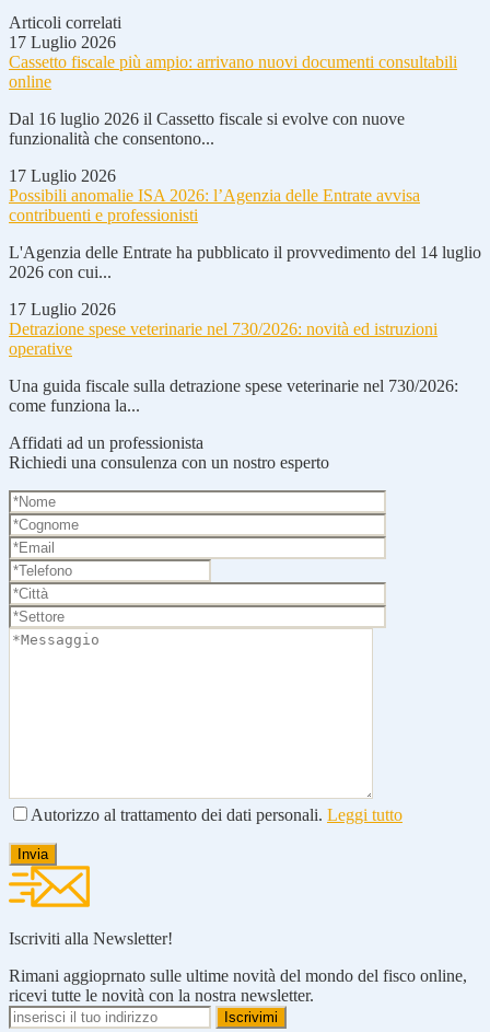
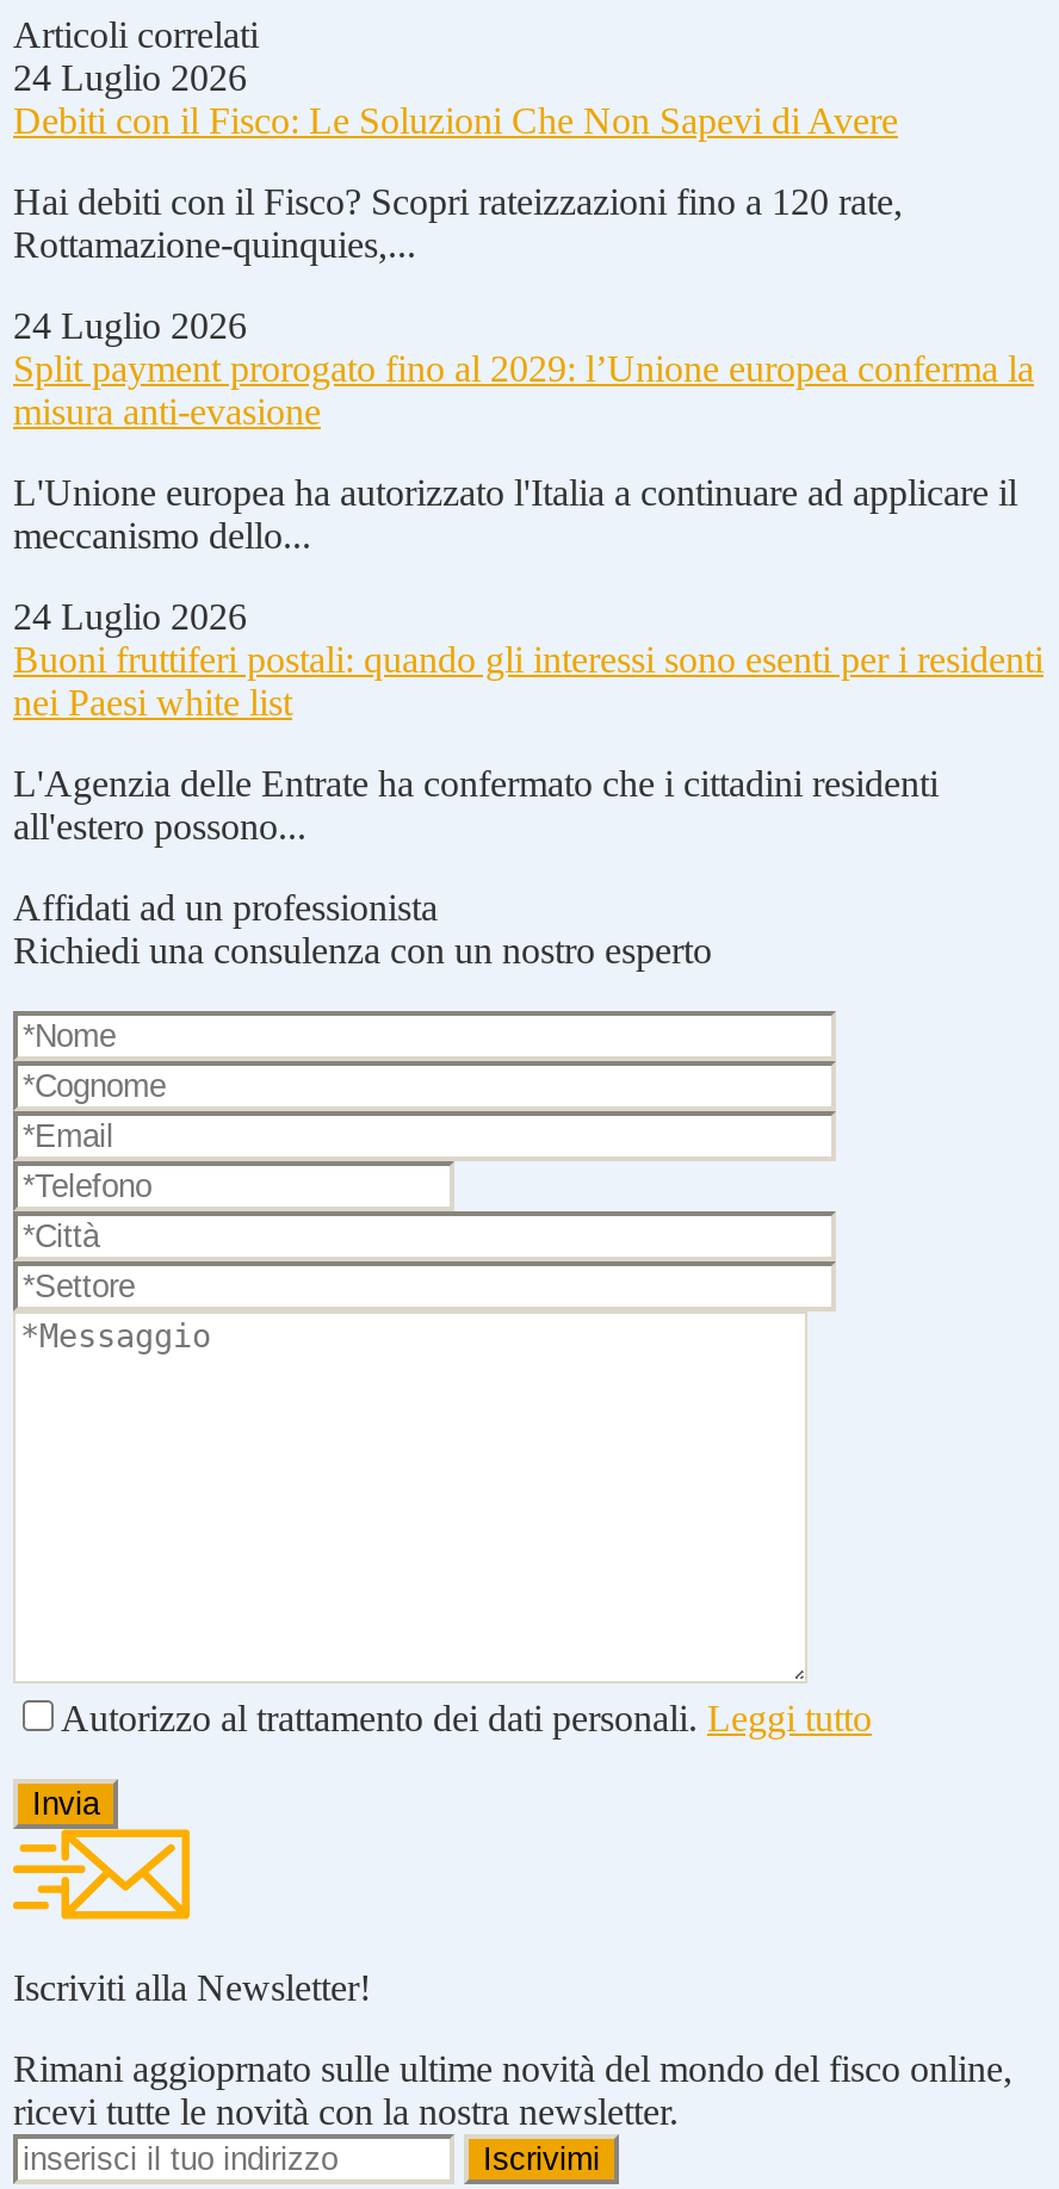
[9,33,457,91] 17 Luglio 2026 | Cassetto fiscale più ampio: arrivano nuovi documenti consultabili | online -> [13,57,898,140] 24 Luglio 2026 | Debiti con il Fisco: Le Soluzioni Che Non Sapevi di Avere
[9,109,405,148] Dal 16 luglio 2026 il Cassetto fiscale si evolve con nuove | funzionalità che consentono... -> [13,181,903,264] Hai debiti con il Fisco? Scopri rateizzazioni fino a 120 rate, | Rottamazione-quinquies,...
[9,166,420,224] 17 Luglio 2026 | Possibili anomalie ISA 2026: l’Agenzia delle Entrate avvisa | contribuenti e professionisti -> [13,305,1034,431] 24 Luglio 2026 | Split payment prorogato fino al 2029: l’Unione europea conferma la | misura anti-evasione
[9,243,481,281] L'Agenzia delle Entrate ha pubblicato il provvedimento del 14 luglio | 2026 con cui... -> [13,472,1017,555] L'Unione europea ha autorizzato l'Italia a continuare ad applicare il | meccanismo dello...
[9,300,437,358] 17 Luglio 2026 | Detrazione spese veterinarie nel 730/2026: novità ed istruzioni | operative -> [13,596,1043,722] 24 Luglio 2026 | Buoni fruttiferi postali: quando gli interessi sono esenti per i residenti | nei Paesi white list
[9,376,458,415] Una guida fiscale sulla detrazione spese veterinarie nel 730/2026: | come funziona la... -> [13,763,939,846] L'Agenzia delle Entrate ha confermato che i cittadini residenti | all'estero possono...

